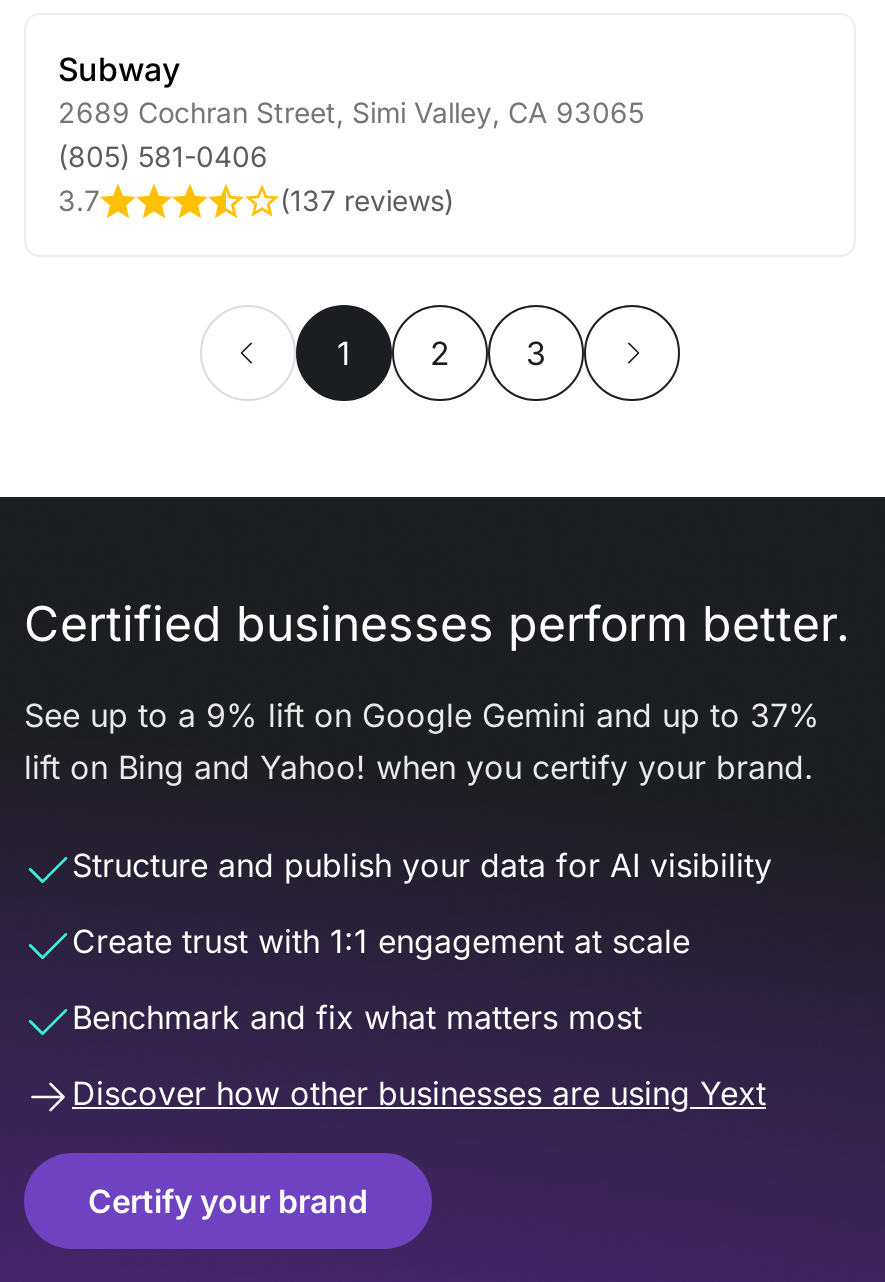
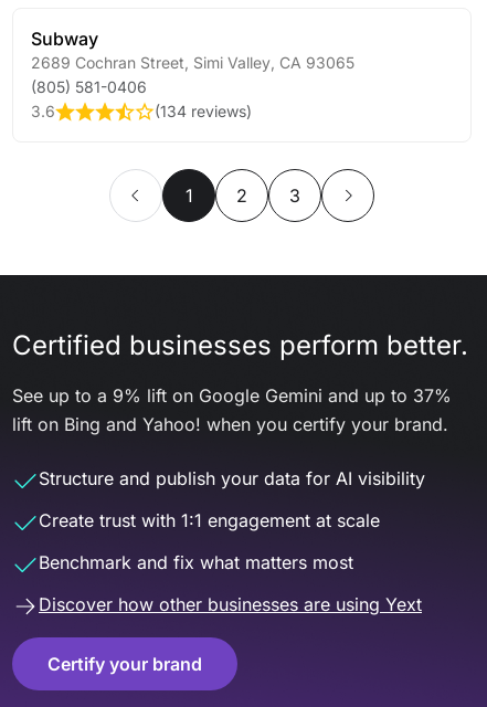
[58,183,100,217] 3.7 -> [31,102,55,120] 3.6
[280,183,454,217] (137 reviews) -> [155,102,252,120] (134 reviews)

